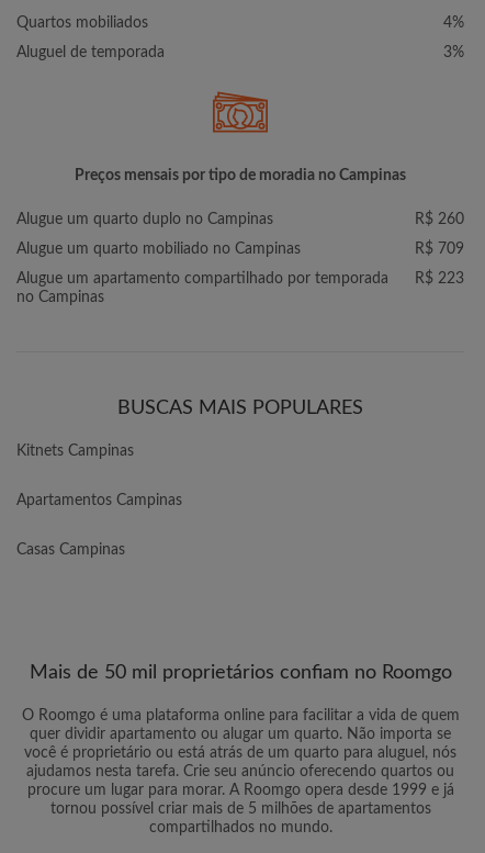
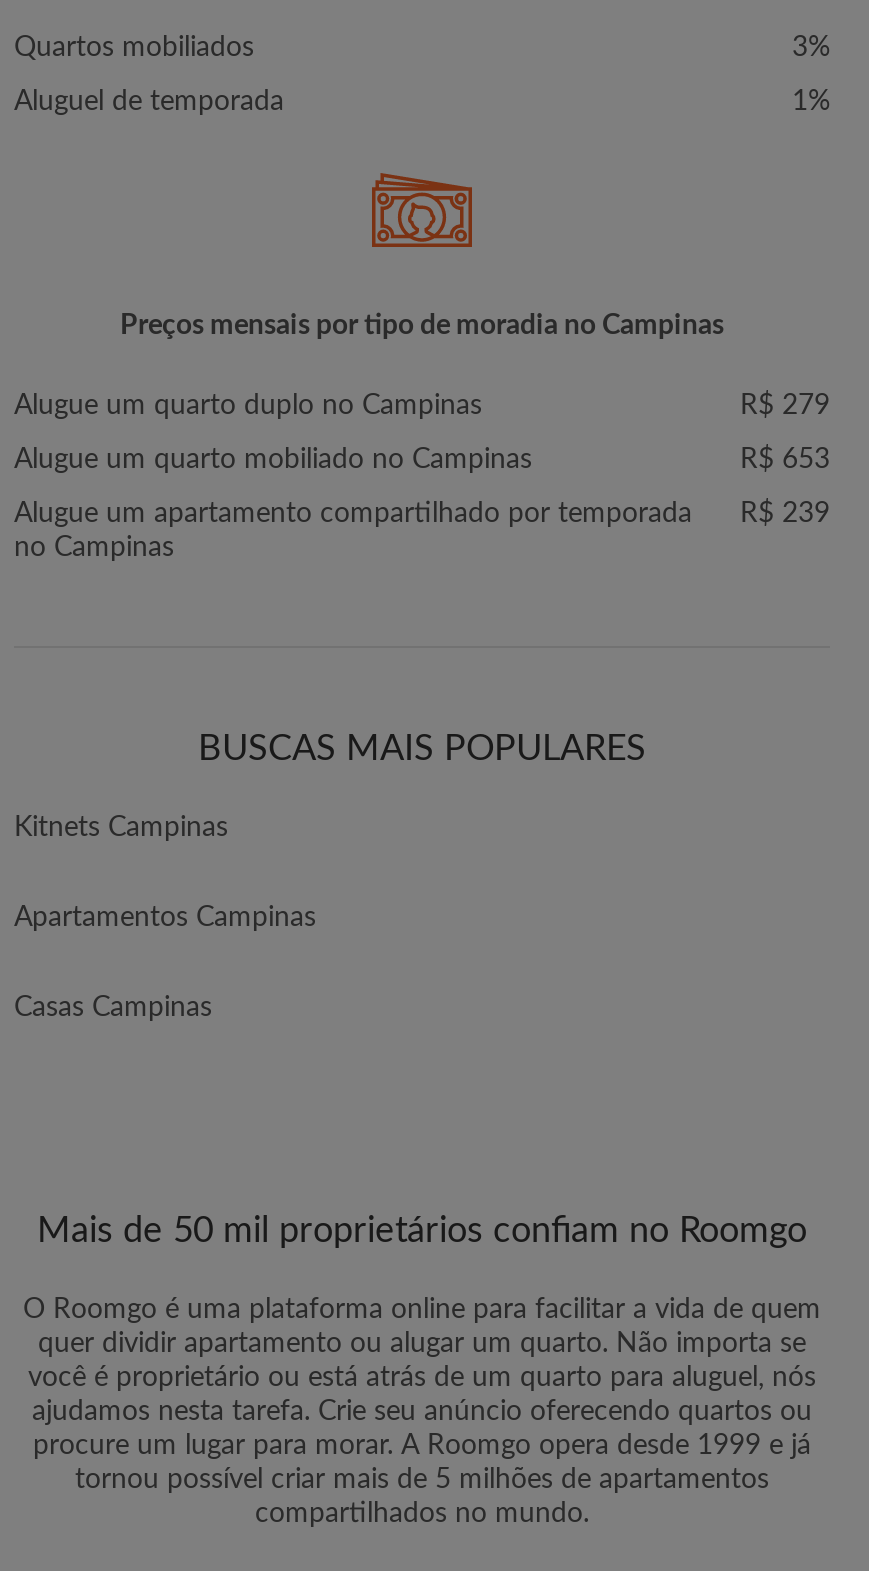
[443,15,464,31] 4% -> [792,34,830,62] 3%
[443,45,464,60] 3% -> [792,88,830,116] 1%
[415,212,464,227] R$ 260 -> [740,392,830,420] R$ 279
[415,242,464,257] R$ 709 -> [740,446,830,474] R$ 653
[16,271,464,287] Alugue um apartamento compartilhado por temporada R$ 223 -> [14,500,830,528] Alugue um apartamento compartilhado por temporada R$ 239

